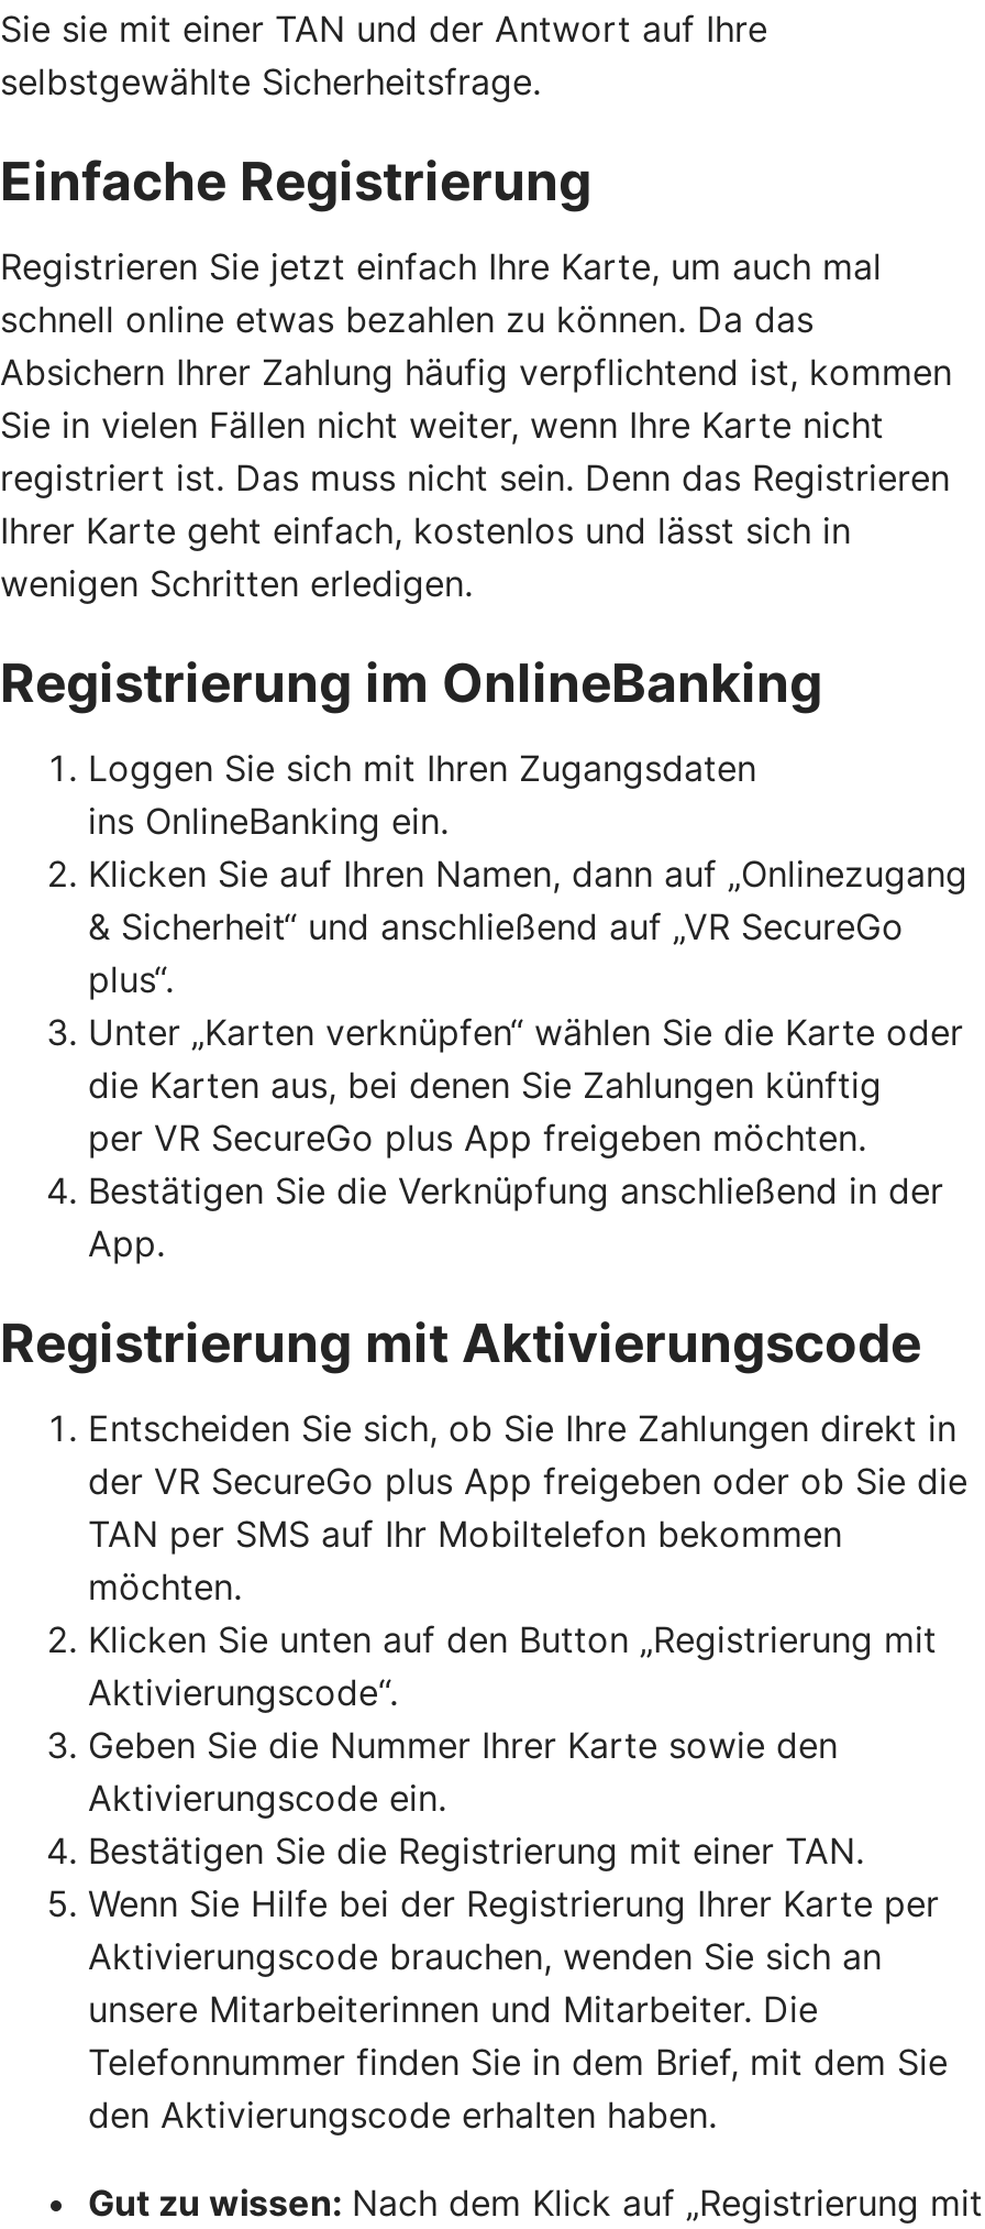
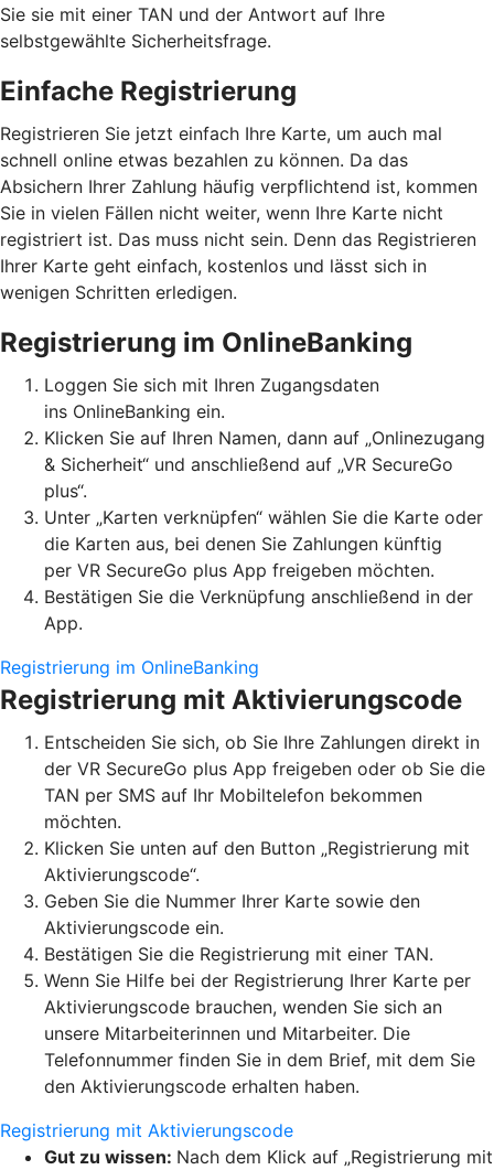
none -> [0,656,259,678] Registrierung im OnlineBanking
none -> [0,1119,293,1141] Registrierung mit Aktivierungscode

